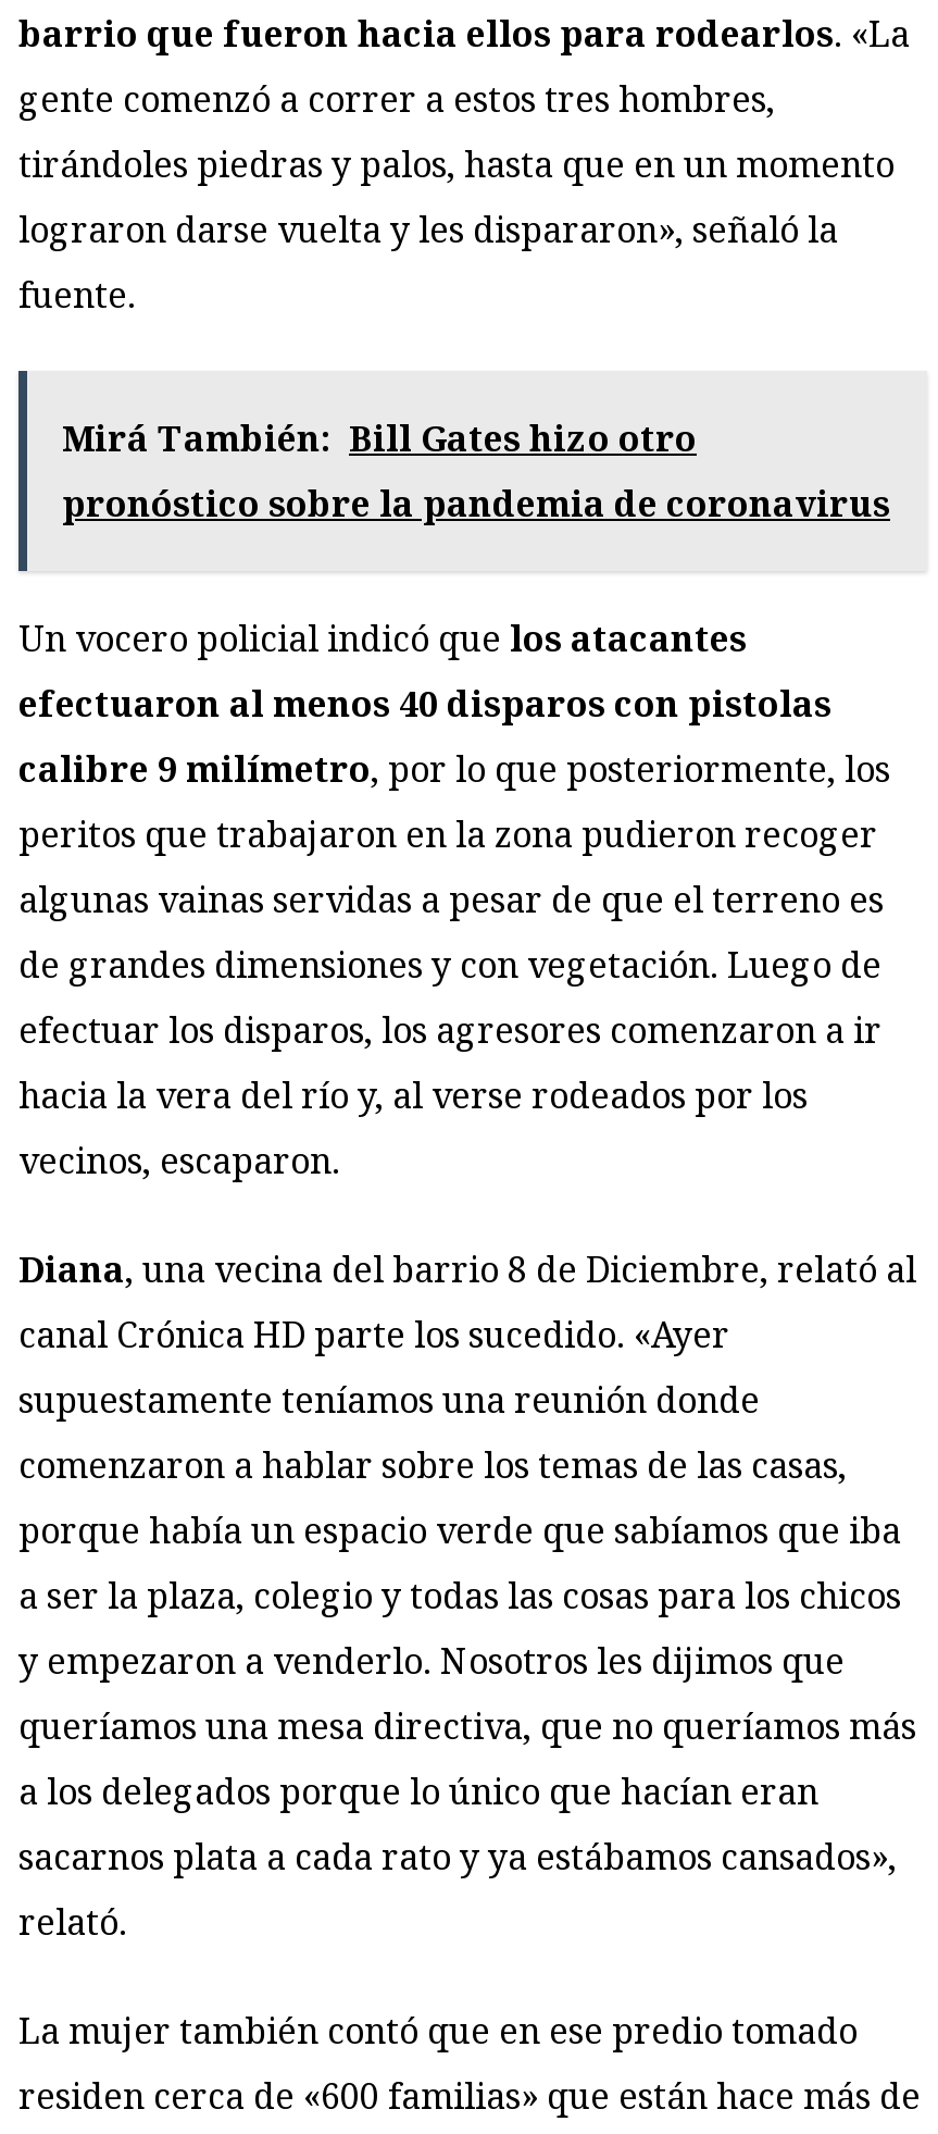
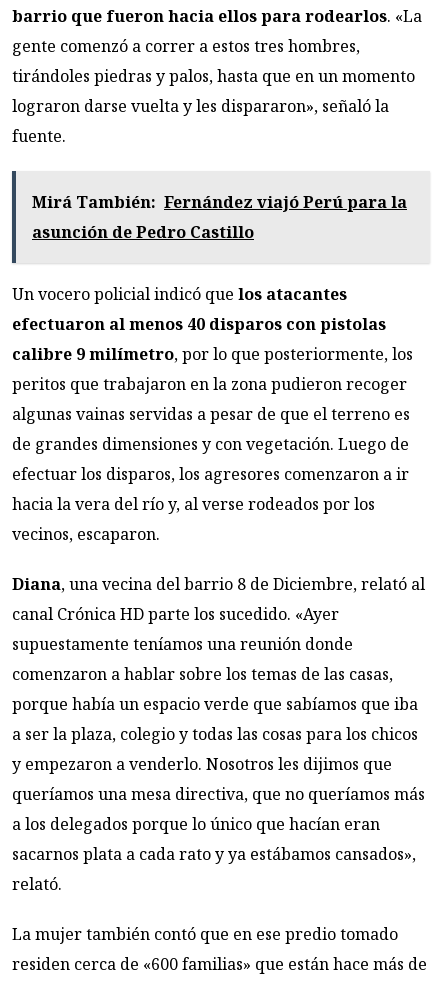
[62,415,890,528] Mirá También: Bill Gates hizo otro | pronóstico sobre la pandemia de coronavirus -> [32,191,407,243] Mirá También: Fernández viajó Perú para la | asunción de Pedro Castillo

